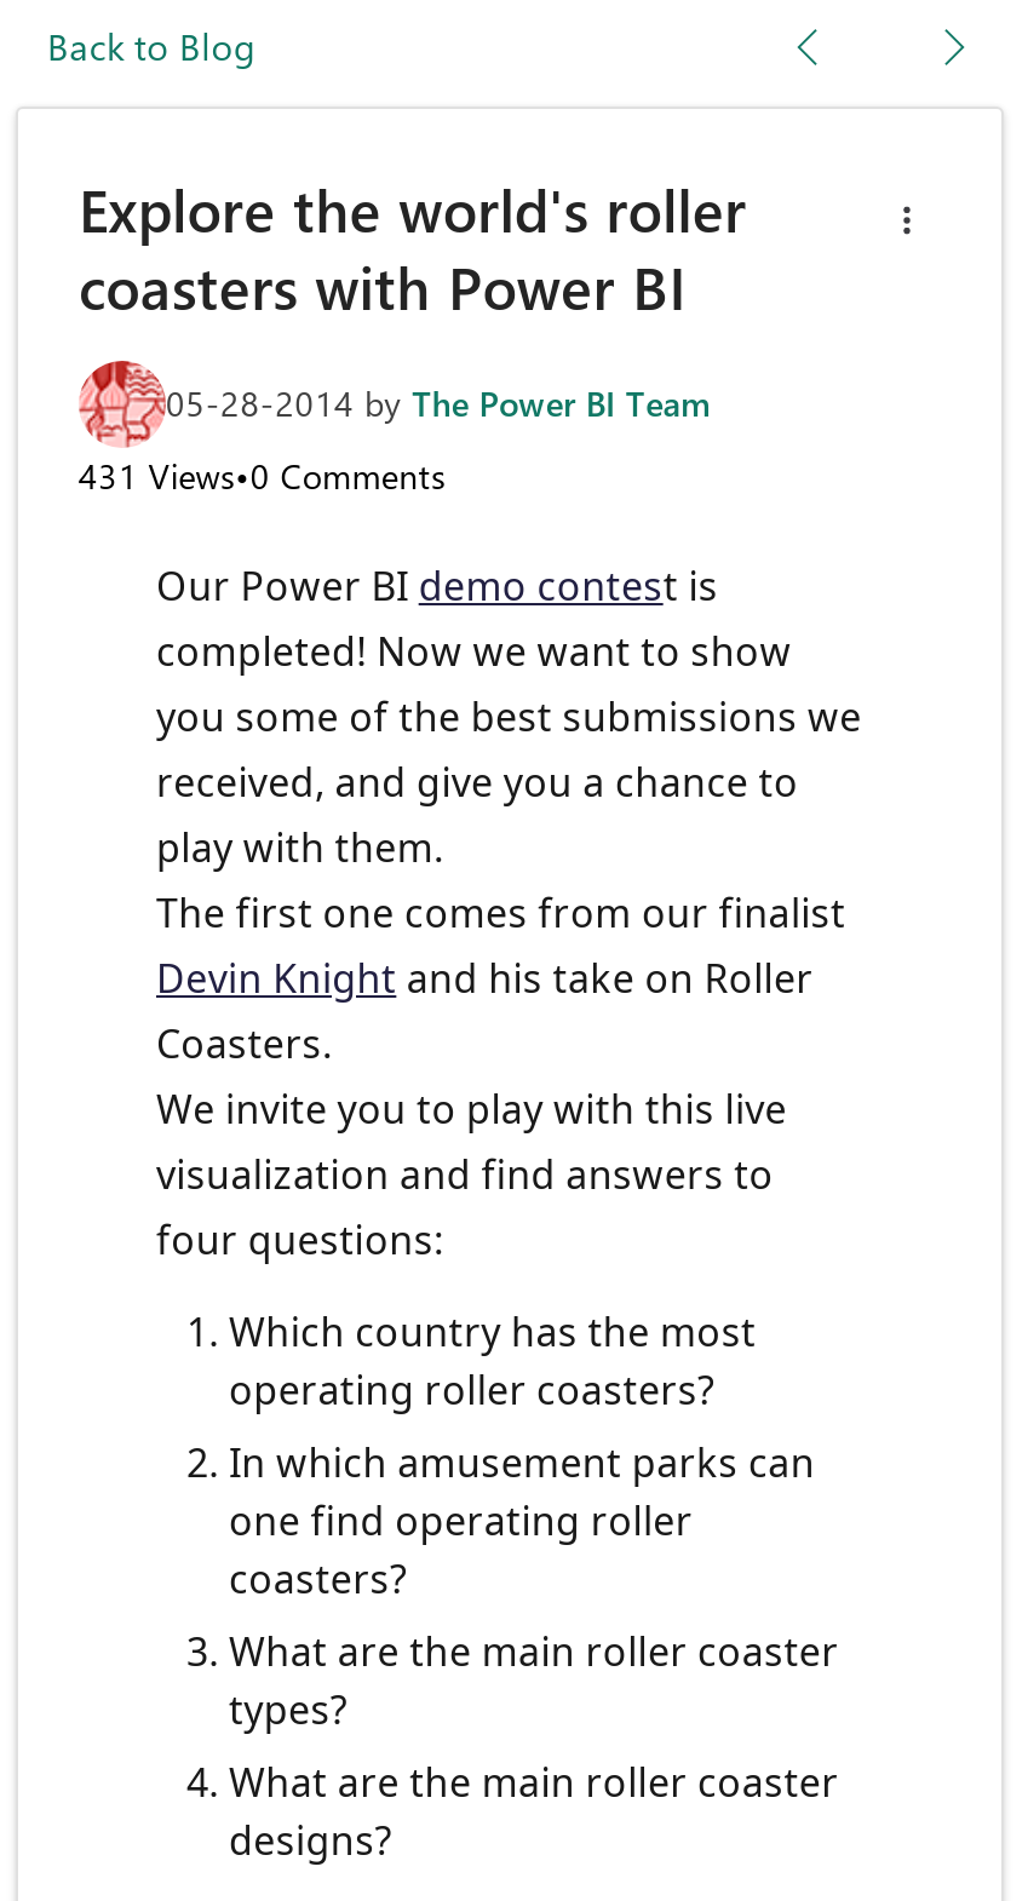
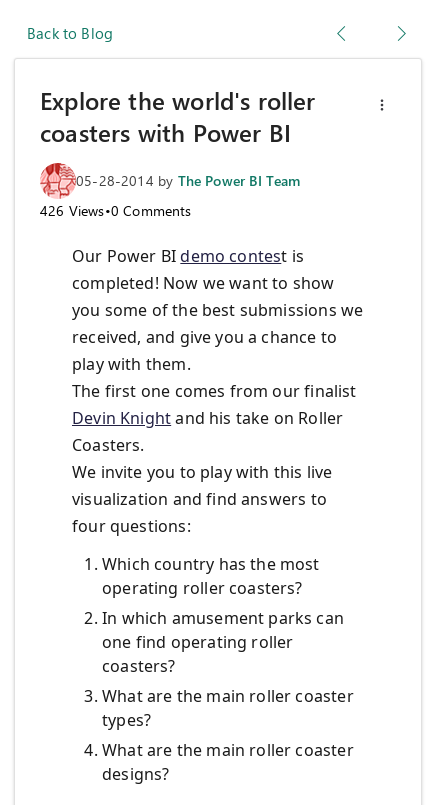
[79,454,446,500] 431 Views•0 Comments -> [40,201,192,220] 426 Views•0 Comments

